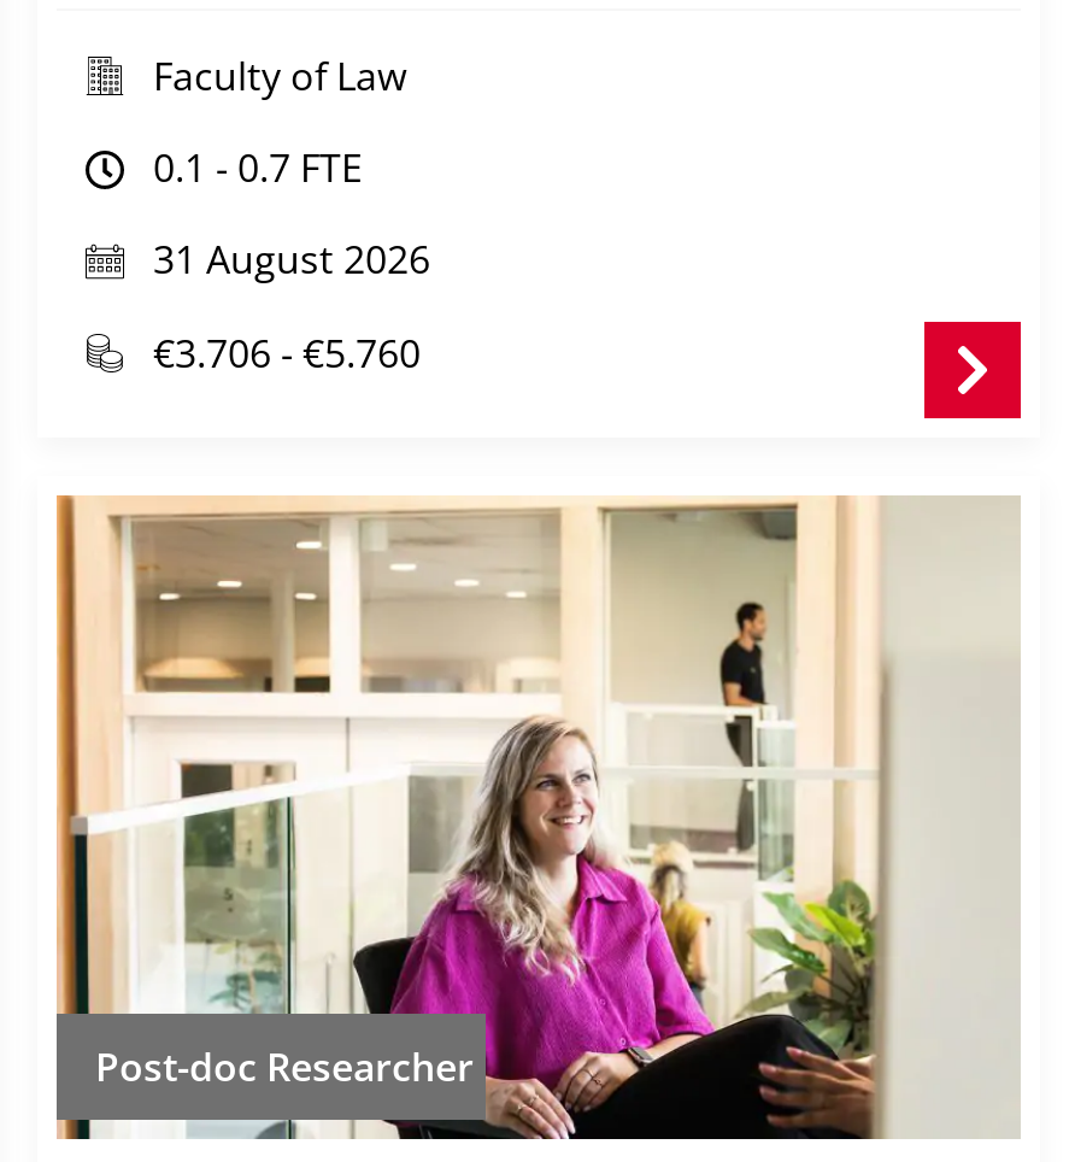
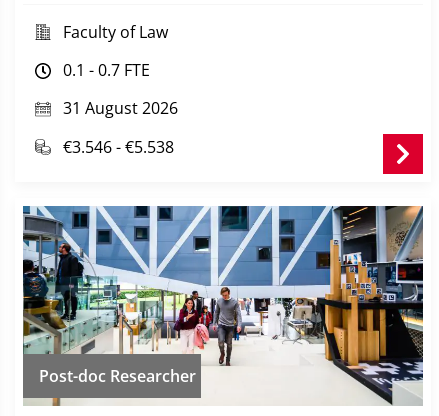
[153,326,421,379] €3.706 - €5.760 -> [63,136,174,158] €3.546 - €5.538
[54,493,1021,1144] [image] -> [22,205,424,407] [image]

